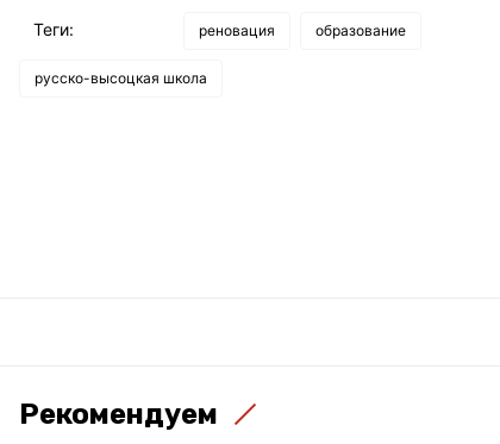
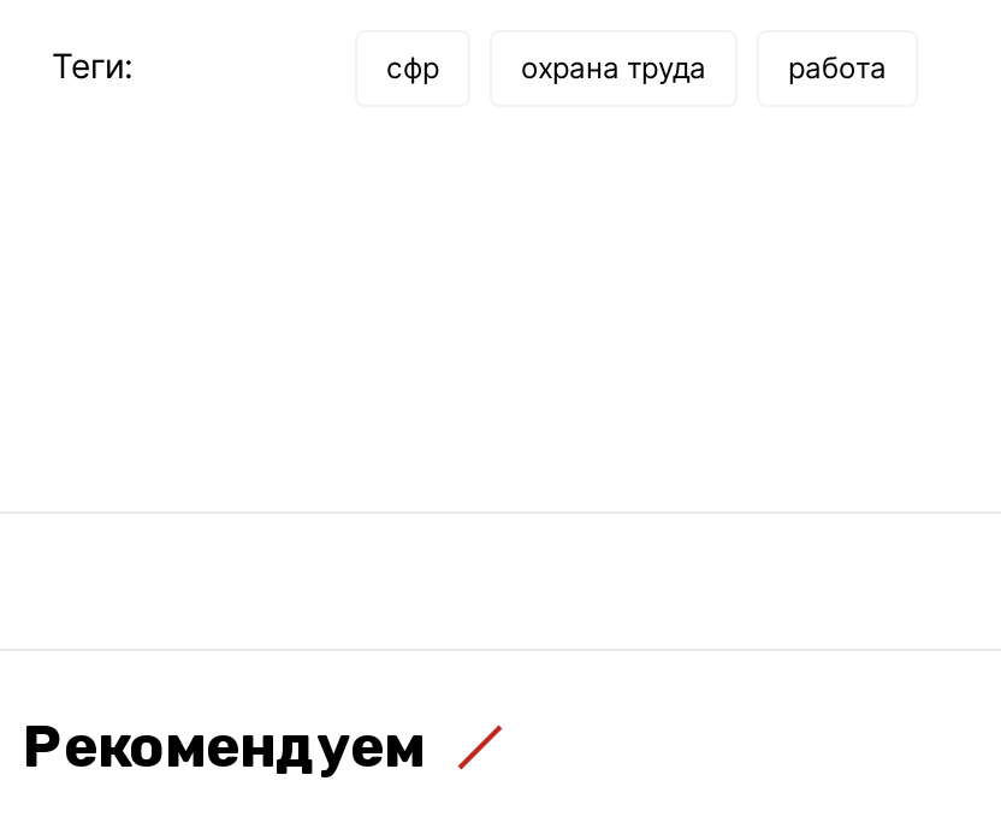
[35,22,406,87] реновация | образование | русско-высоцкая школа -> [386,51,887,87] сфр | охрана труда | работа

